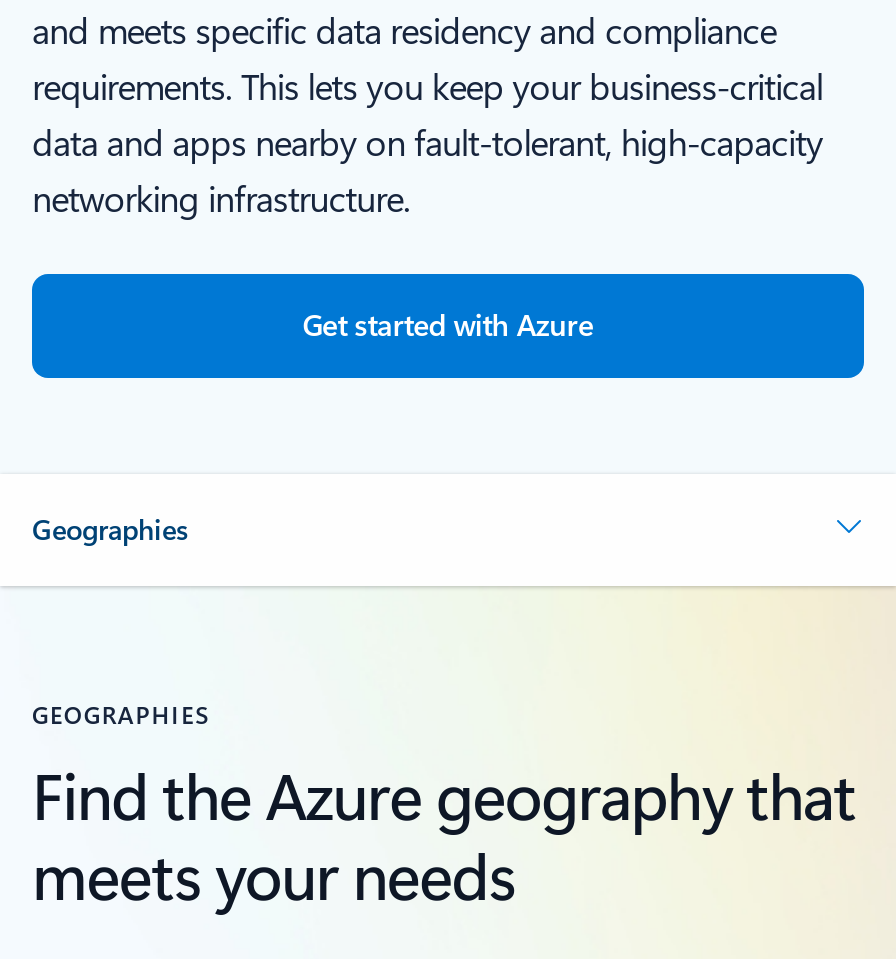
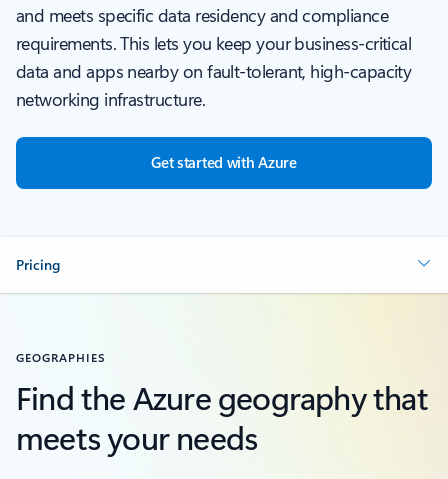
[32,511,188,549] Geographies -> [16,255,60,274] Pricing

